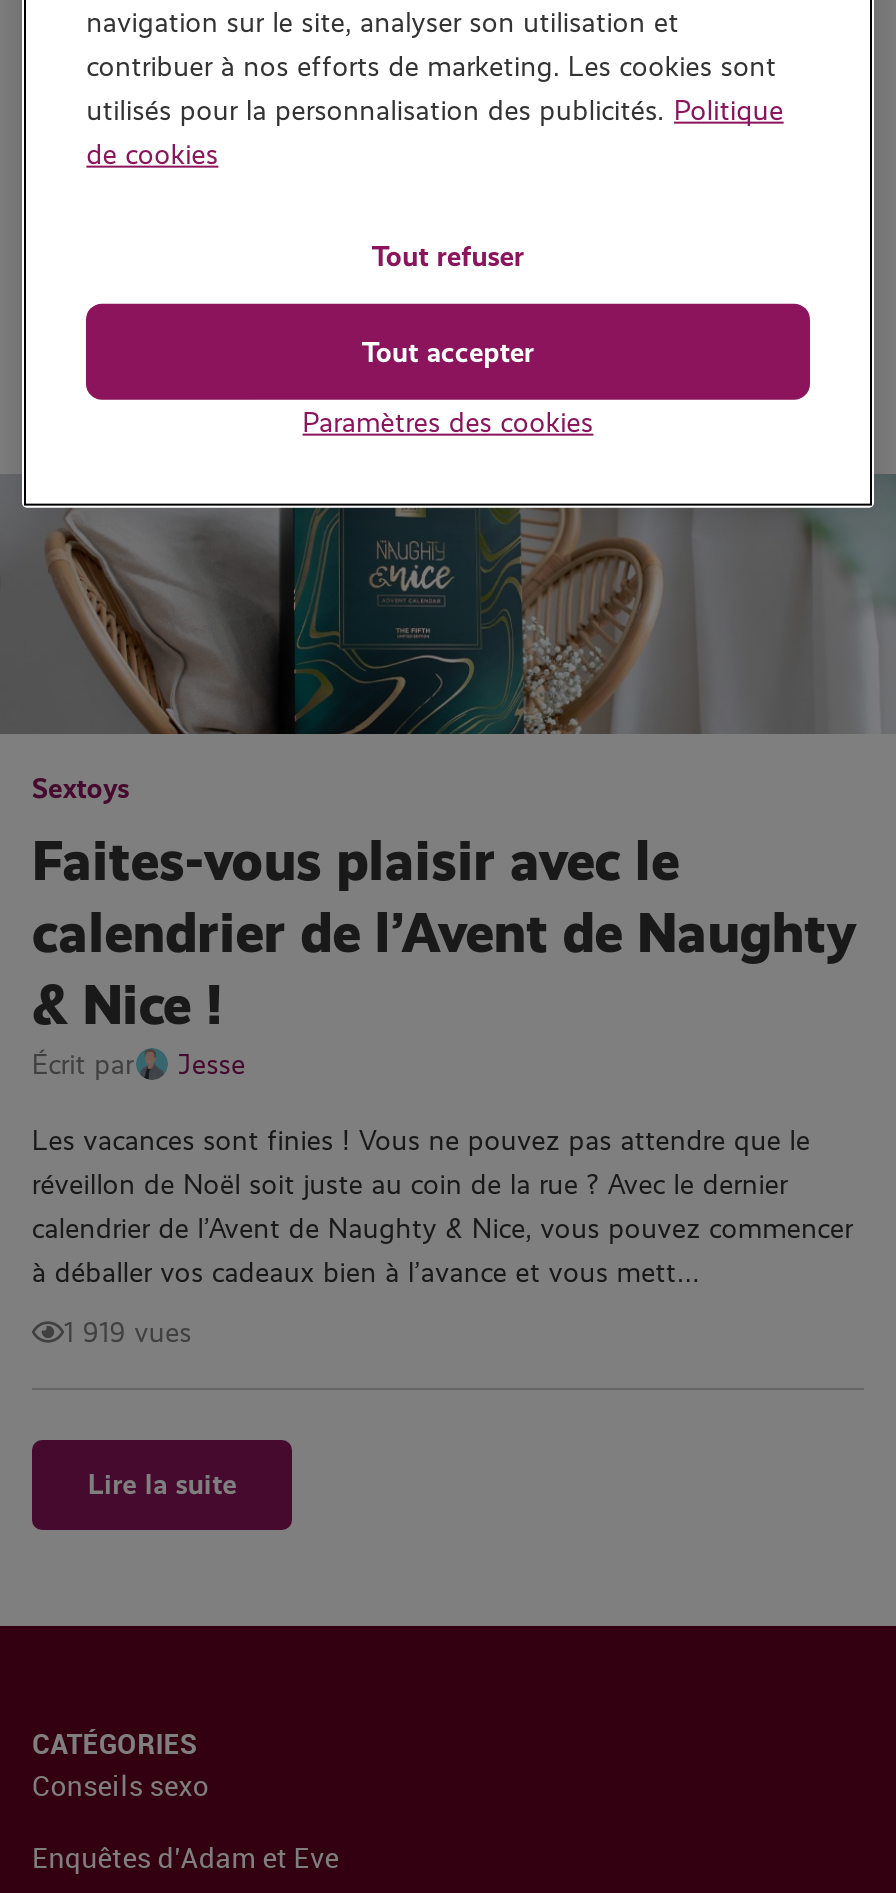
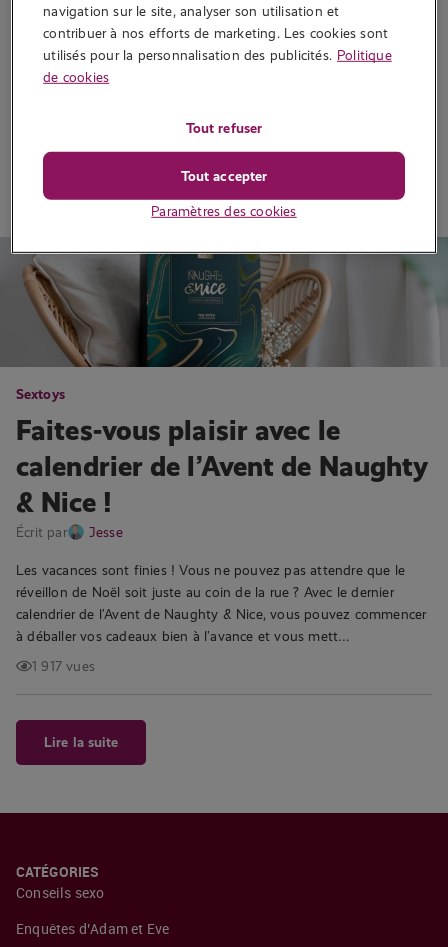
[64,1316,192,1348] 1 919 vues -> [32,658,95,674] 1 917 vues

